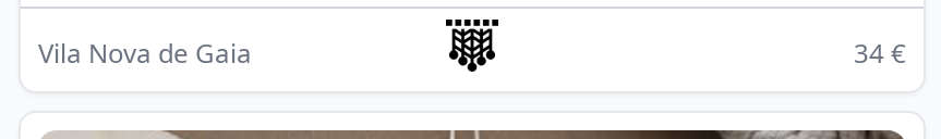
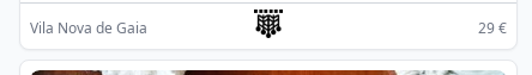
[854,35,906,72] 34 € -> [478,18,507,38] 29 €

